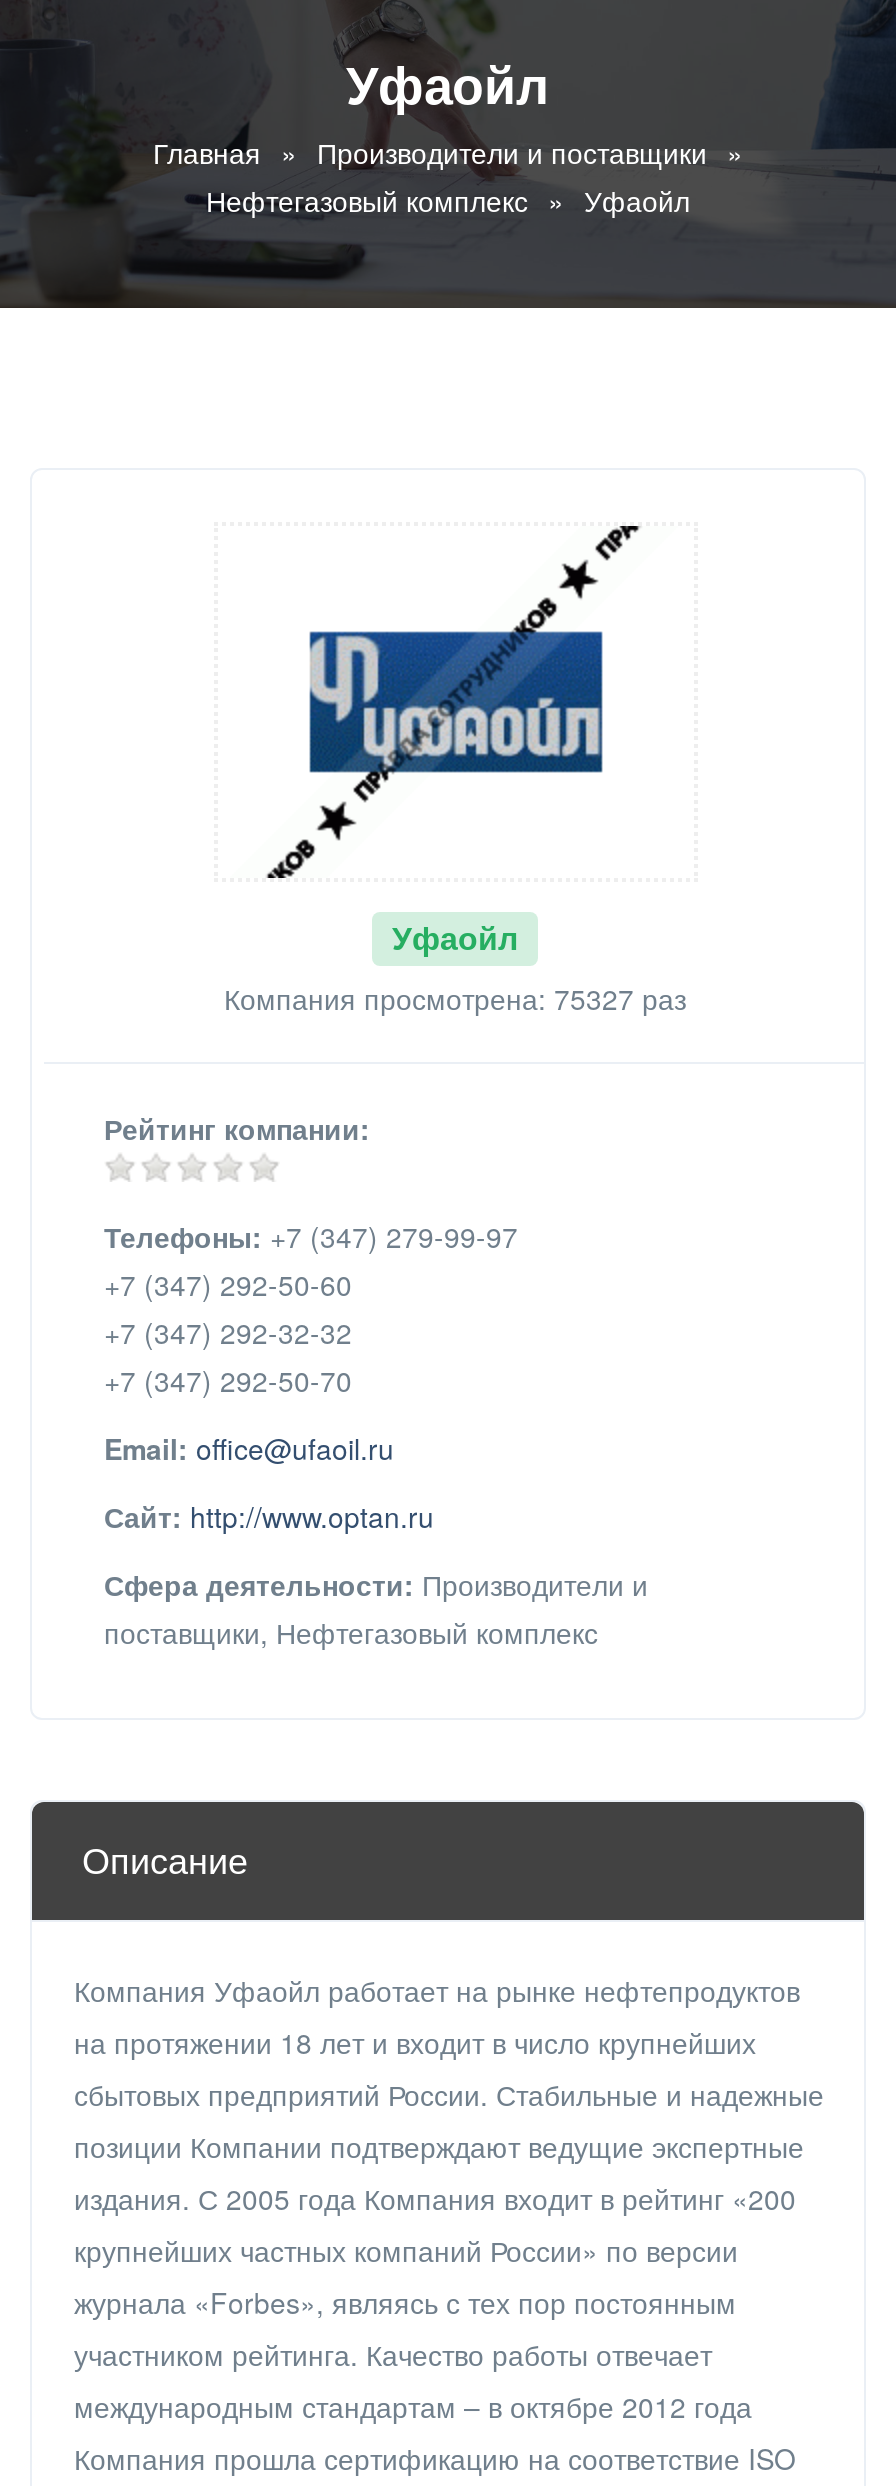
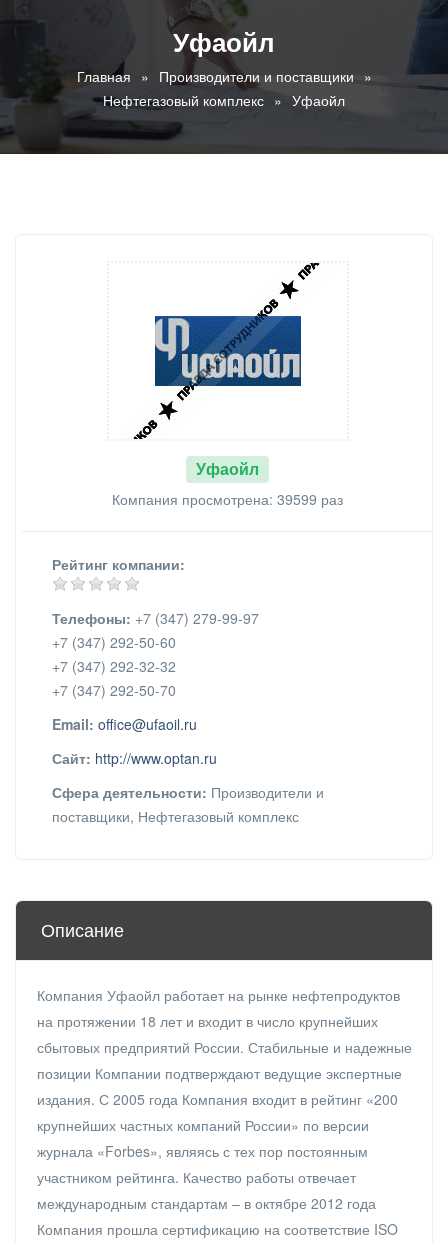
[224,978,686,1018] Компания просмотрена: 75327 раз -> [112,489,343,509] Компания просмотрена: 39599 раз

